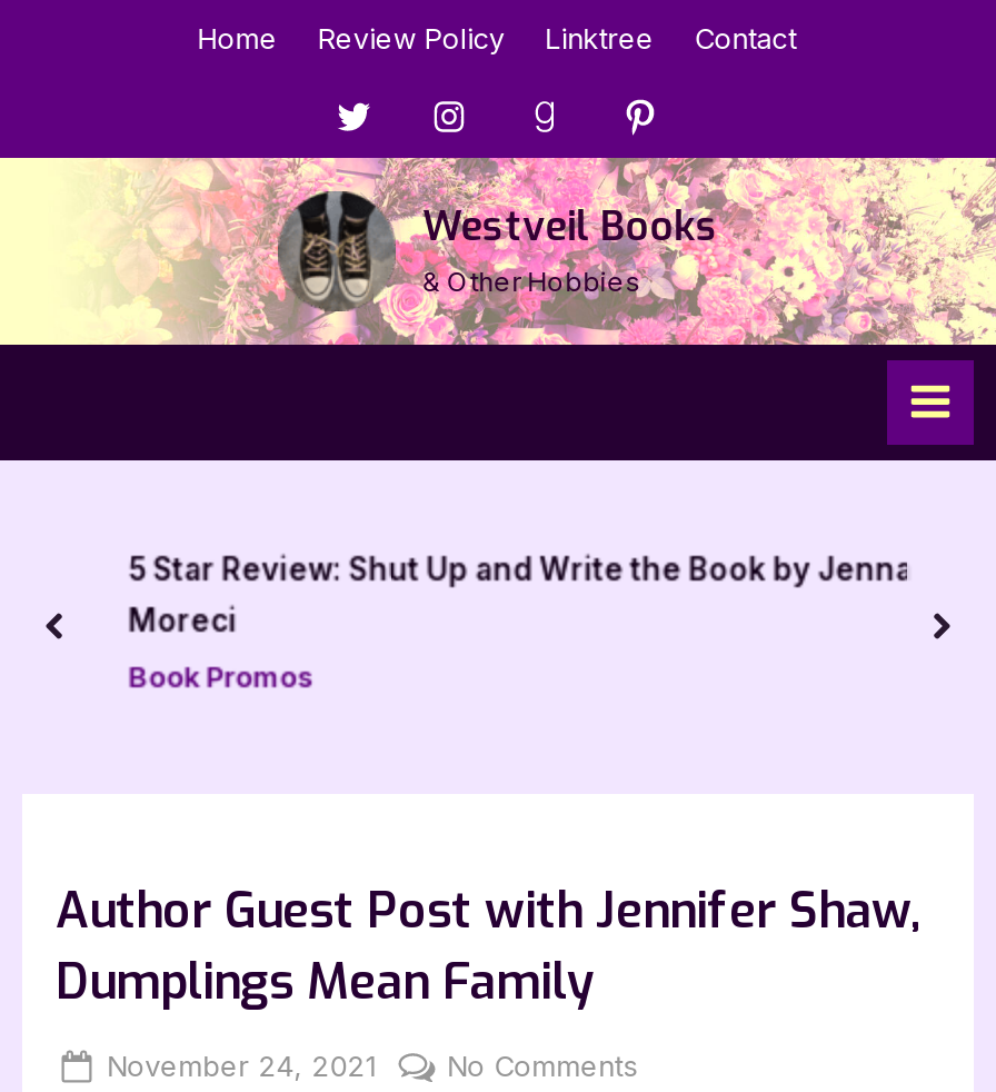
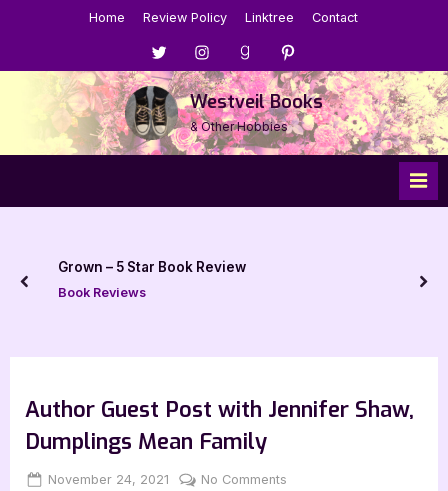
[128,550,913,637] 5 Star Review: Shut Up and Write the Book by Jenna | Moreci -> [57,259,245,275] Grown – 5 Star Book Review
[128,660,312,693] Book Promos -> [57,285,145,300] Book Reviews

